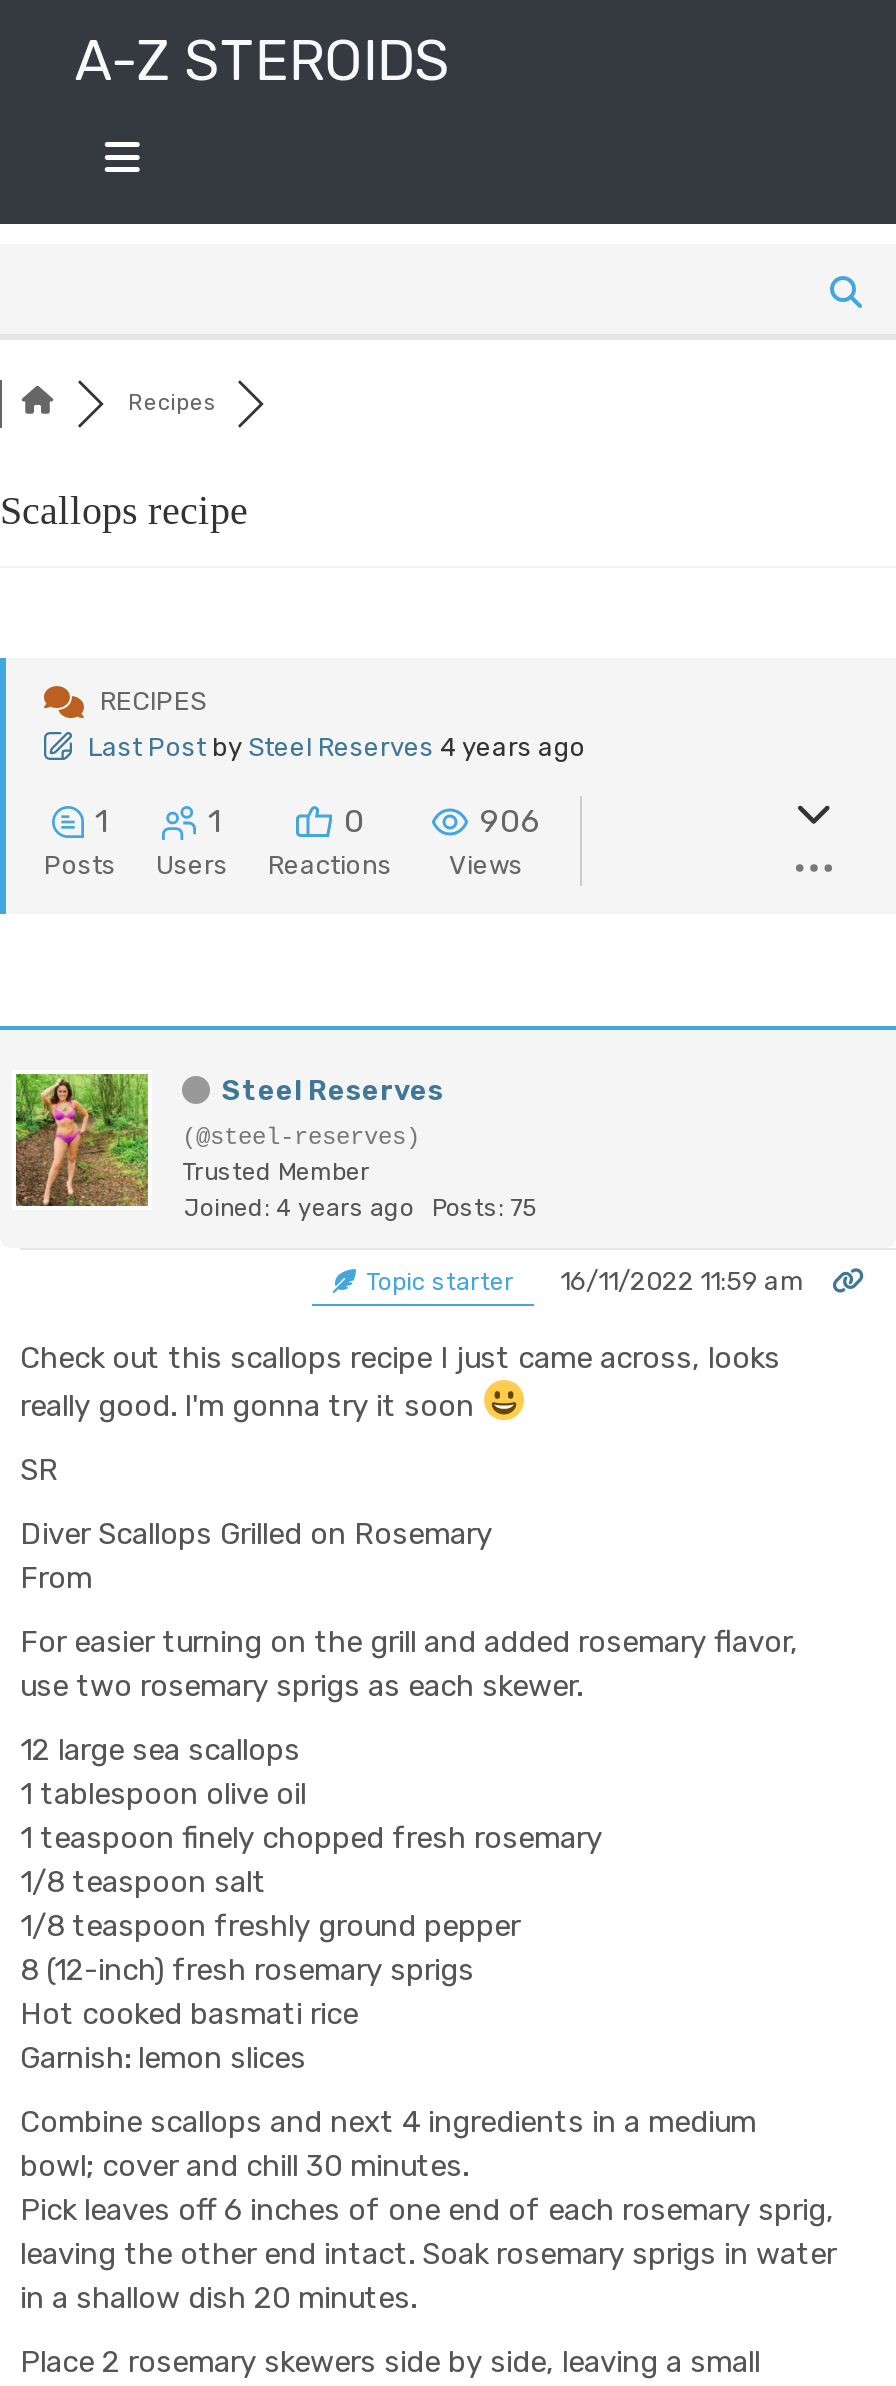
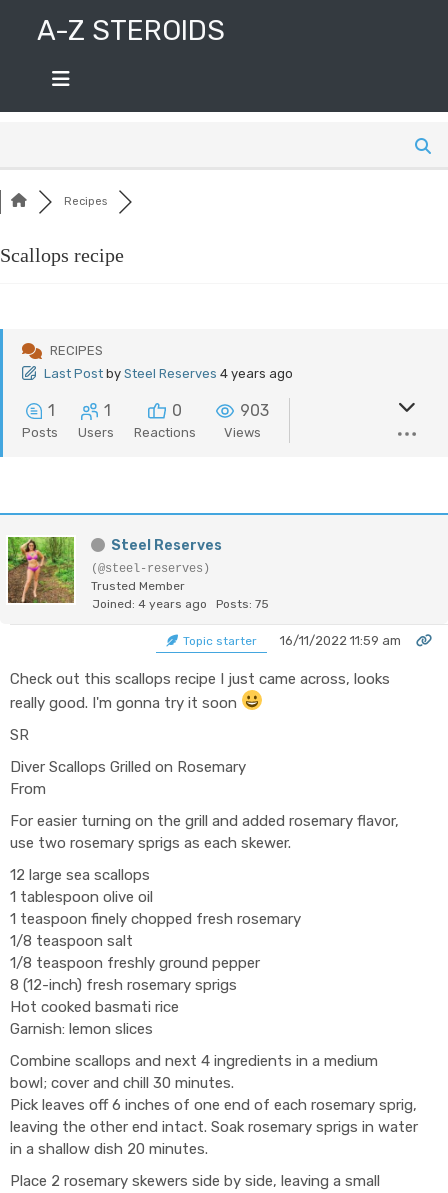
[480,802,540,840] 906 -> [240,401,269,420] 903

